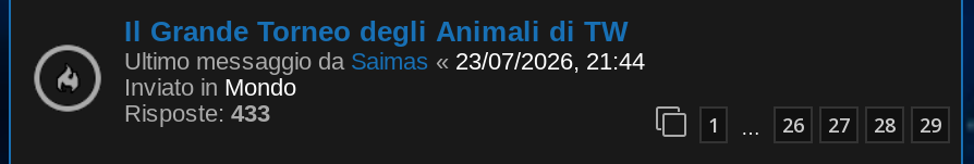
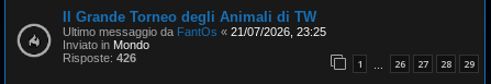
[124,48,645,74] Ultimo messaggio da Saimas «23/07/2026, 21:44 -> [63,25,326,38] Ultimo messaggio da FantOs «21/07/2026, 23:25
[124,100,270,126] Risposte: 433 -> [63,51,136,64] Risposte: 426

